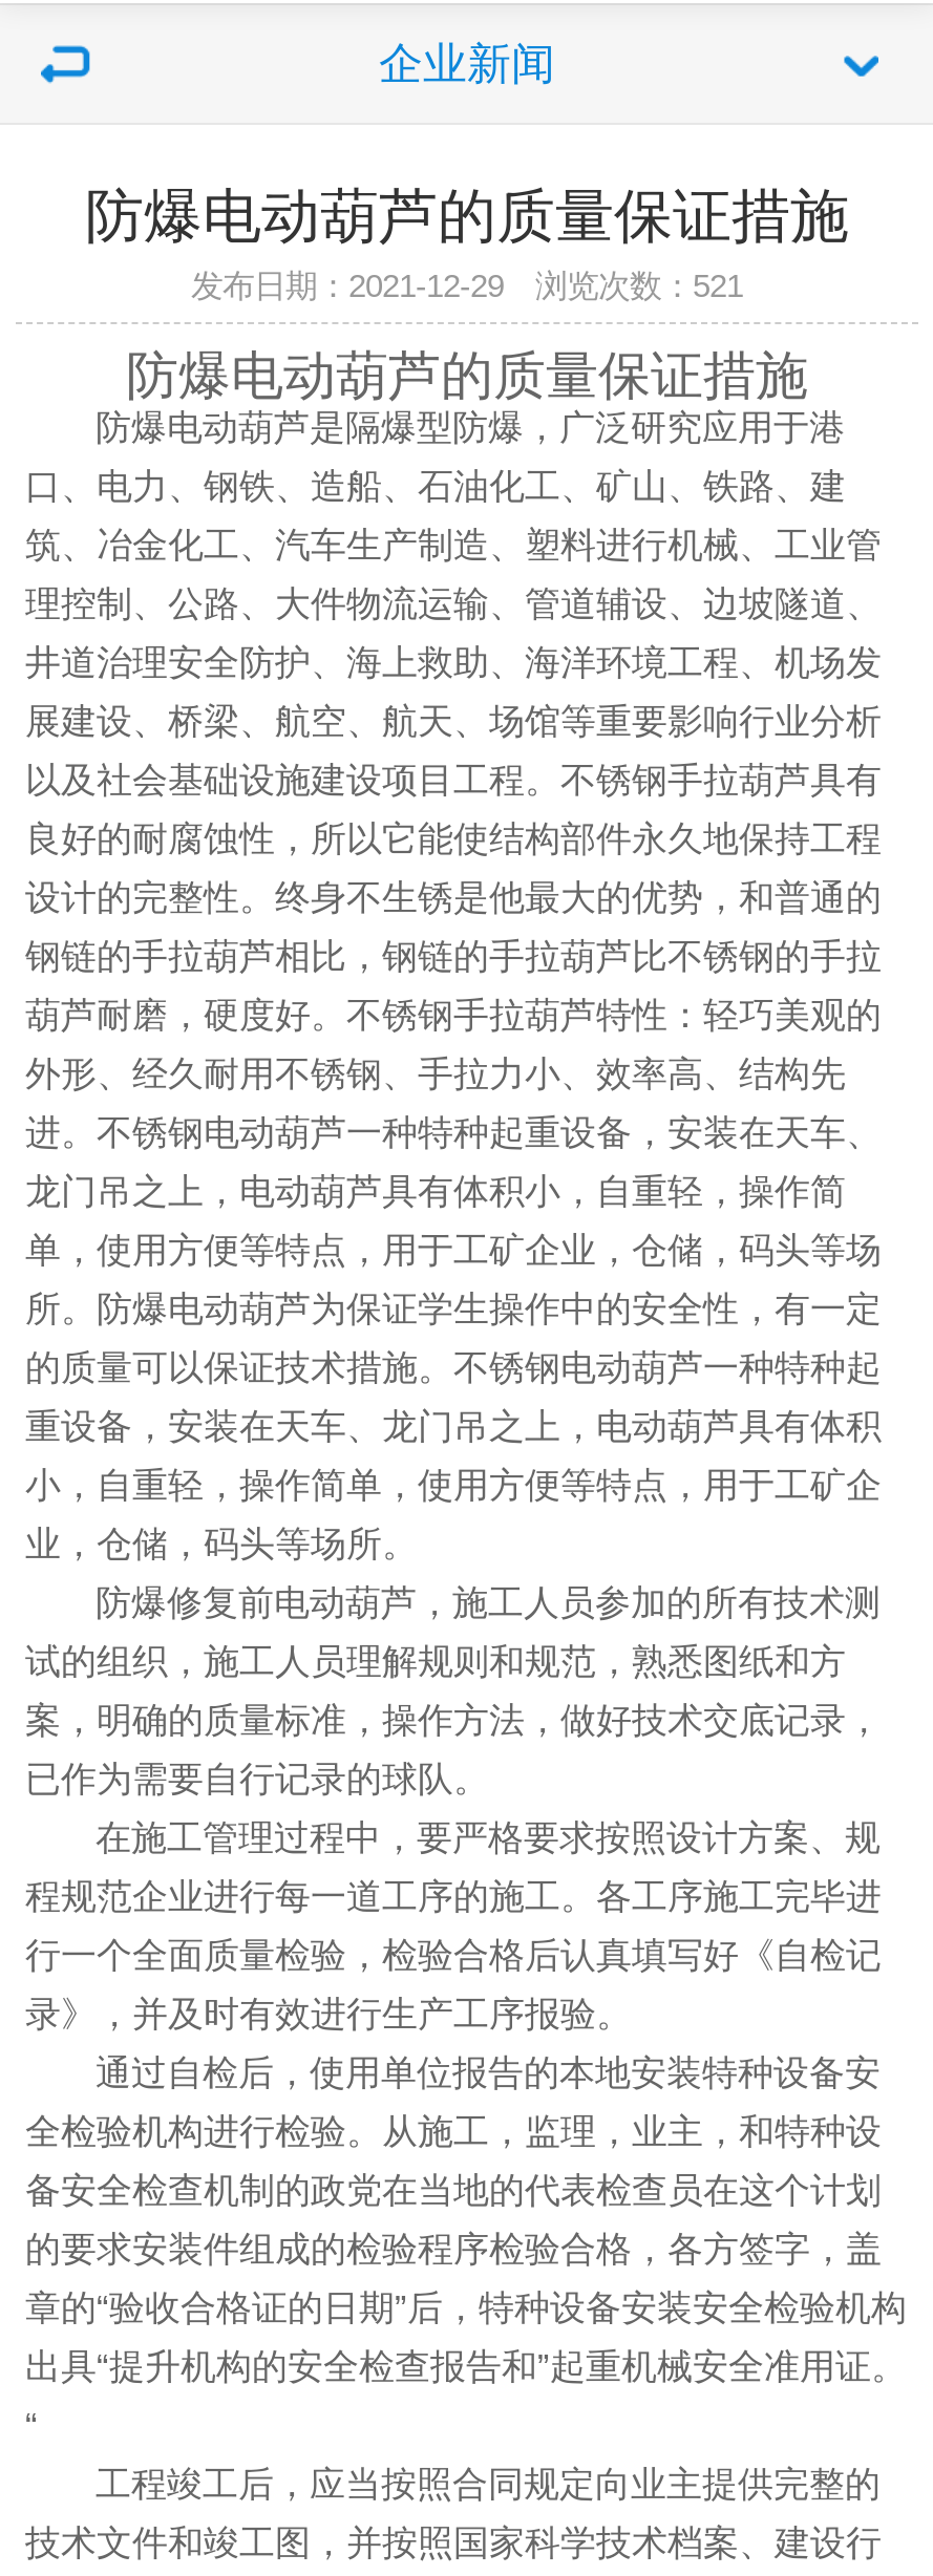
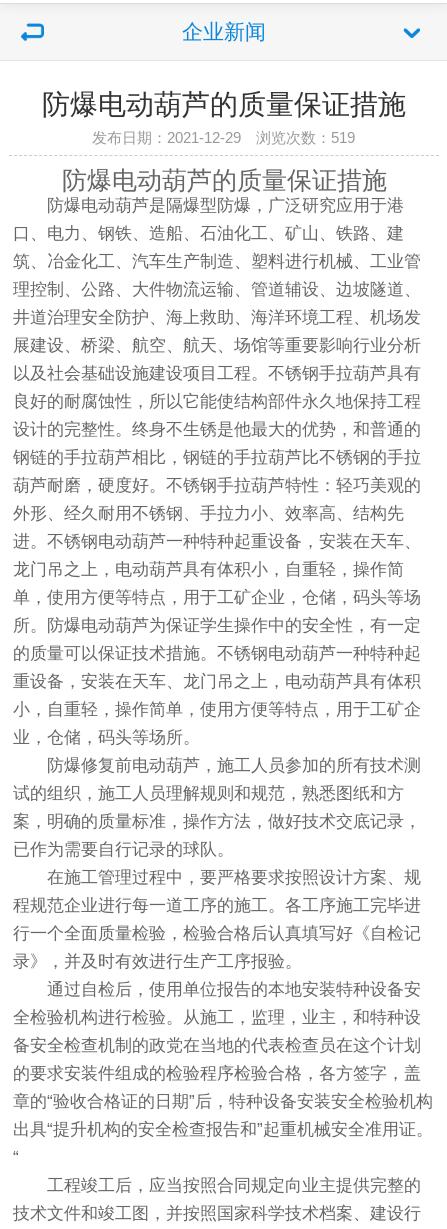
[191,268,743,303] 发布日期：2021-12-29 浏览次数：521 -> [92,129,355,146] 发布日期：2021-12-29 浏览次数：519

